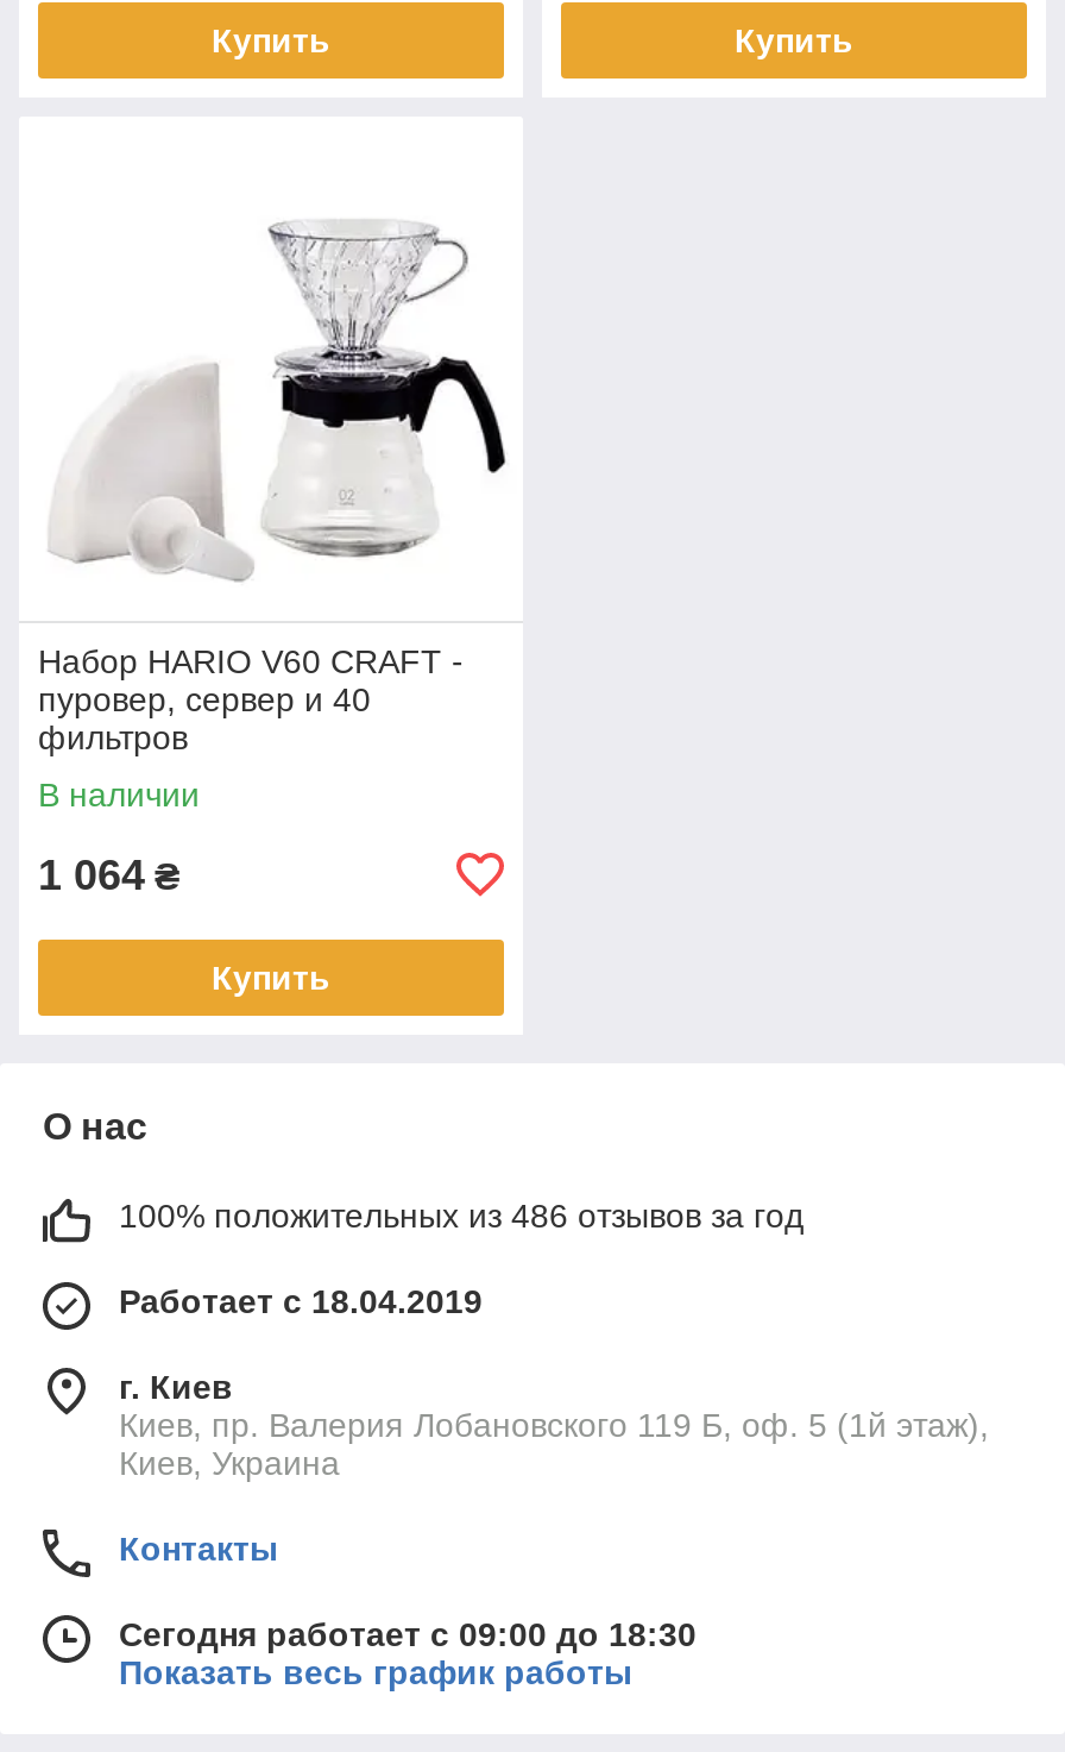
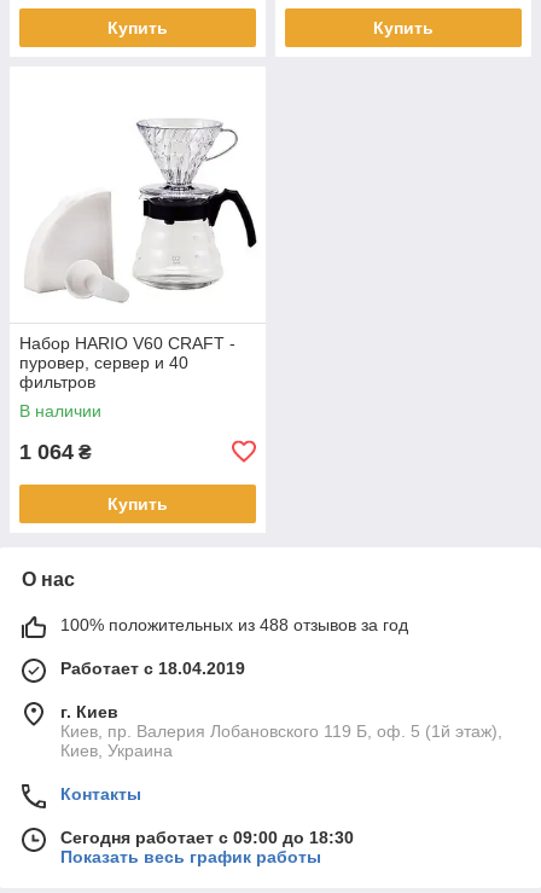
[119,1196,804,1234] 100% положительных из 486 отзывов за год -> [60,615,408,634] 100% положительных из 488 отзывов за год

